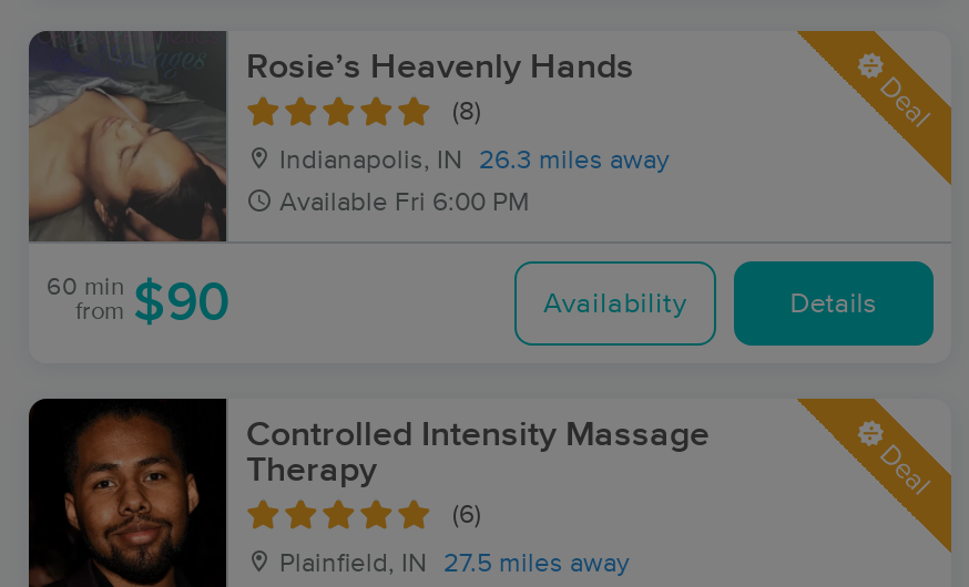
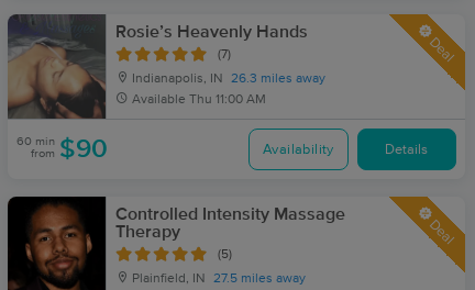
[452,100,481,124] (8) -> [218,48,231,60] (7)
[279,190,530,217] Available Fri 6:00 PM -> [132,93,266,107] Available Thu 11:00 AM
[452,503,481,527] (6) -> [218,248,232,260] (5)

